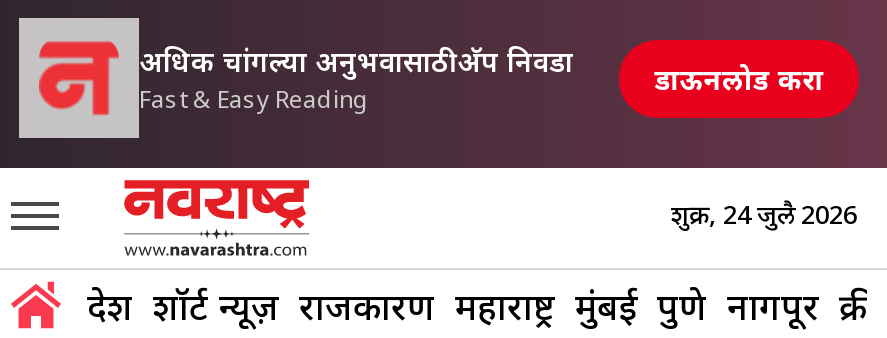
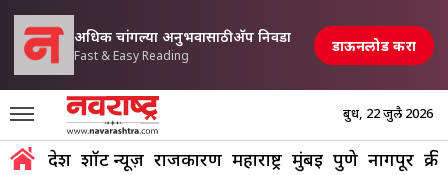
[671,196,857,232] शुक्र, 24 जुलै 2026 -> [343,104,433,122] बुध, 22 जुलै 2026

